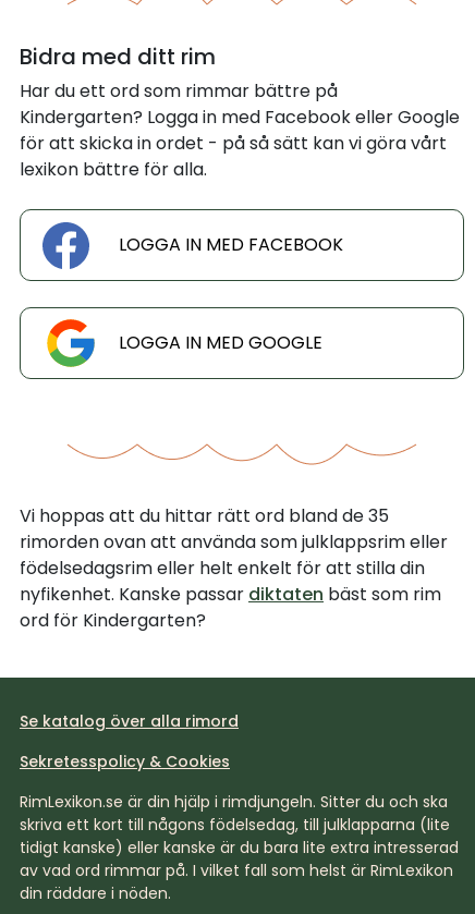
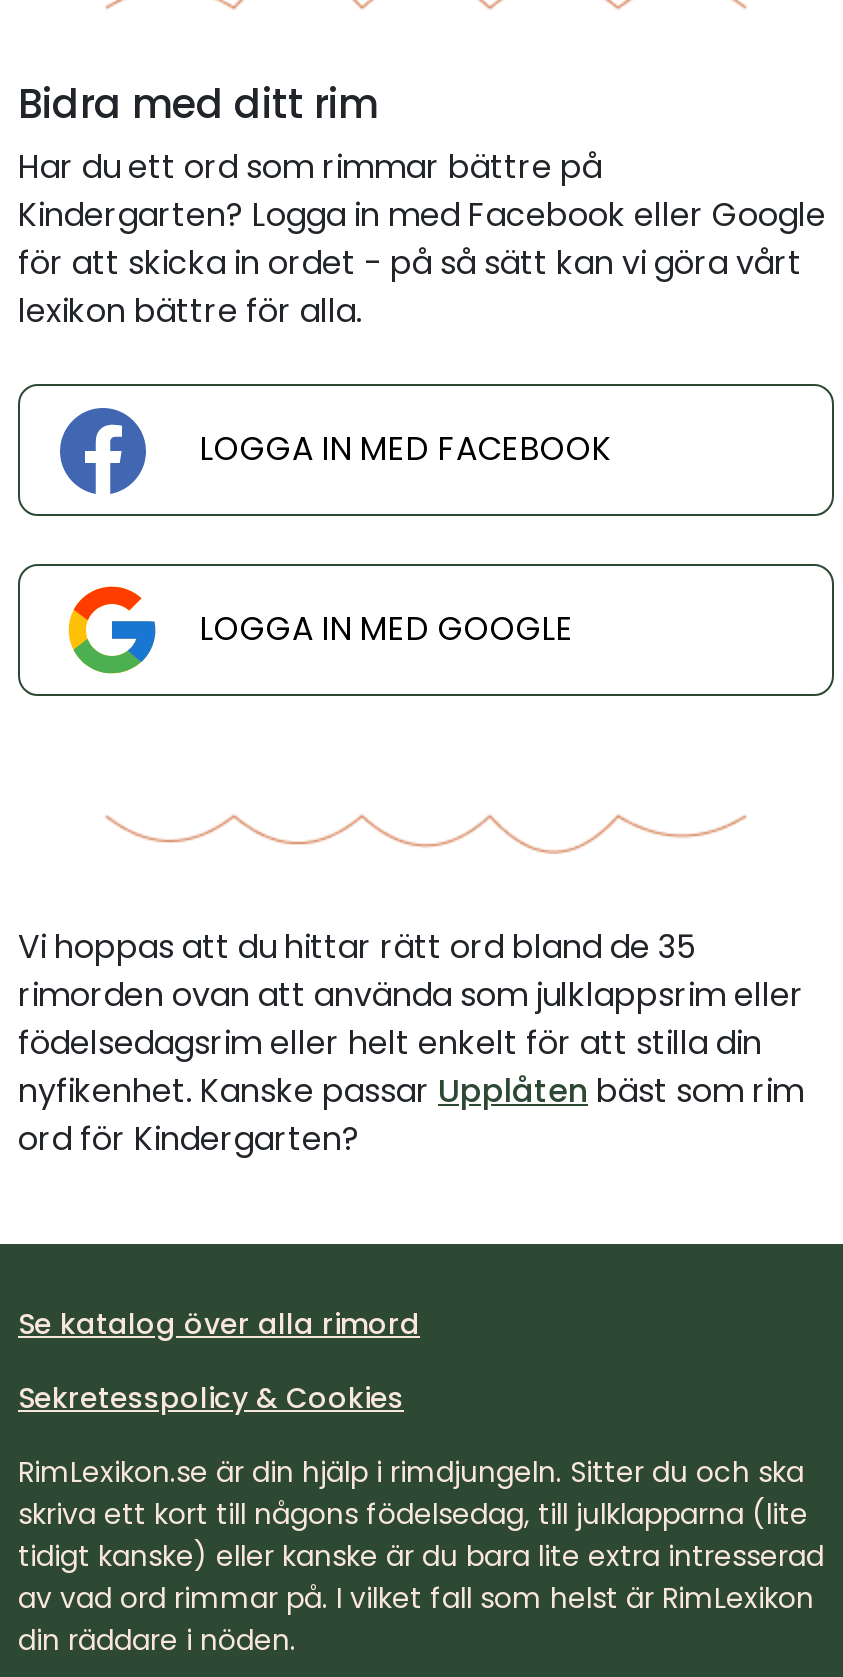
[20,582,441,607] nyfikenhet. Kanske passar diktaten bäst som rim -> [18,1068,804,1114] nyfikenhet. Kanske passar Upplåten bäst som rim

